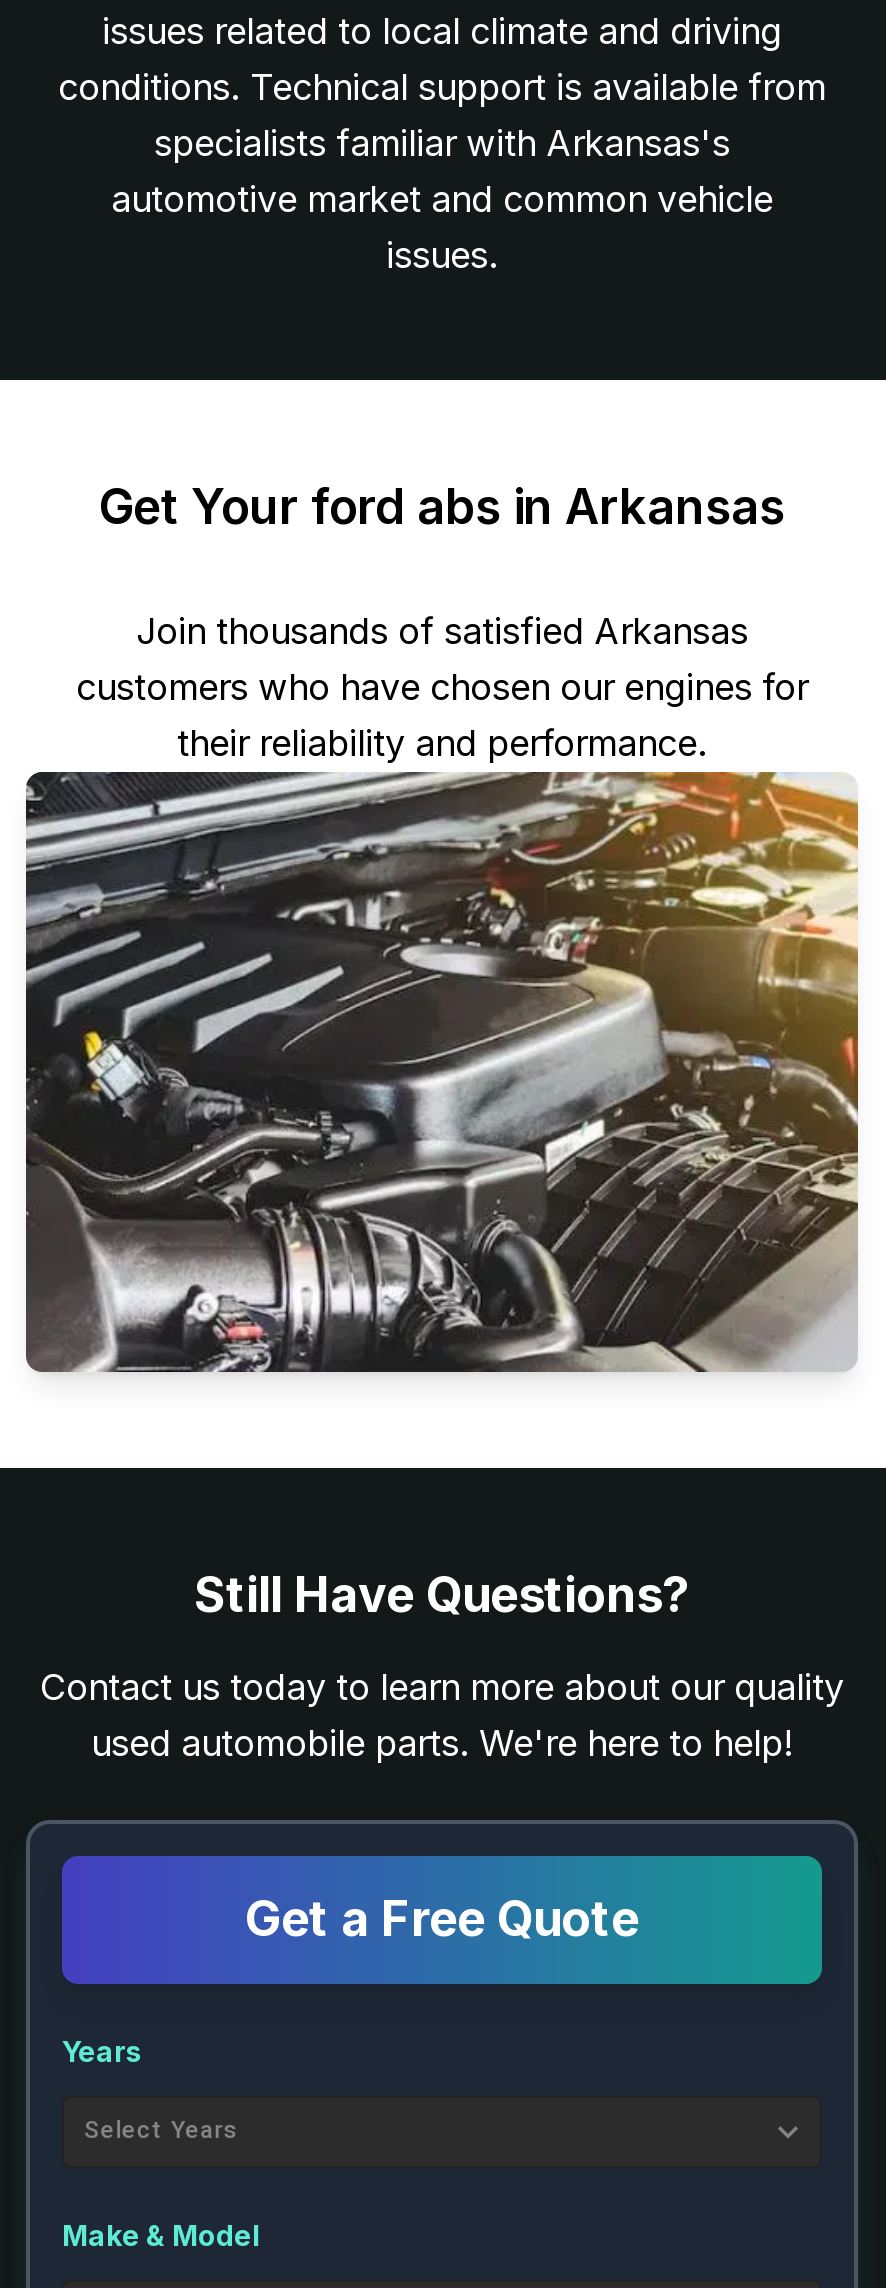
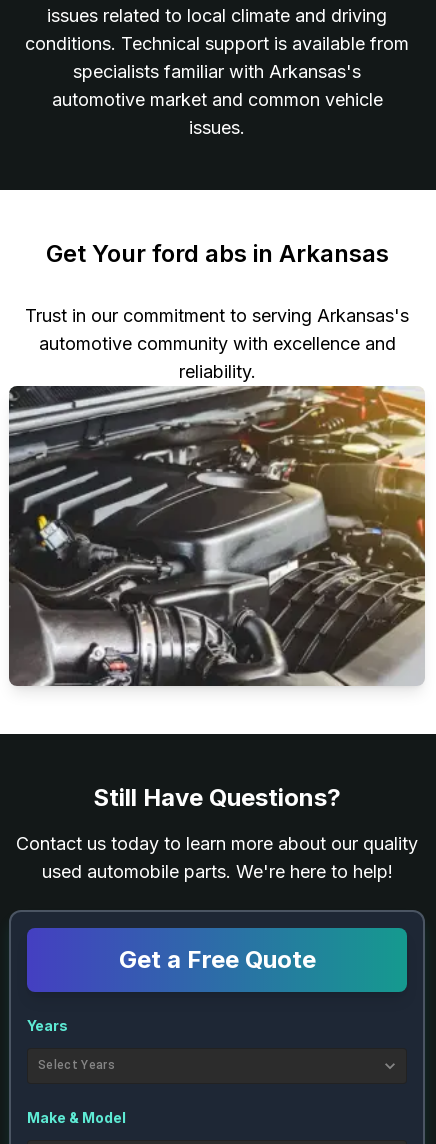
[76,609,808,763] Join thousands of satisfied Arkansas | customers who have chosen our engines for | their reliability and performance. -> [25,304,409,381] Trust in our commitment to serving Arkansas's | automotive community with excellence and | reliability.

